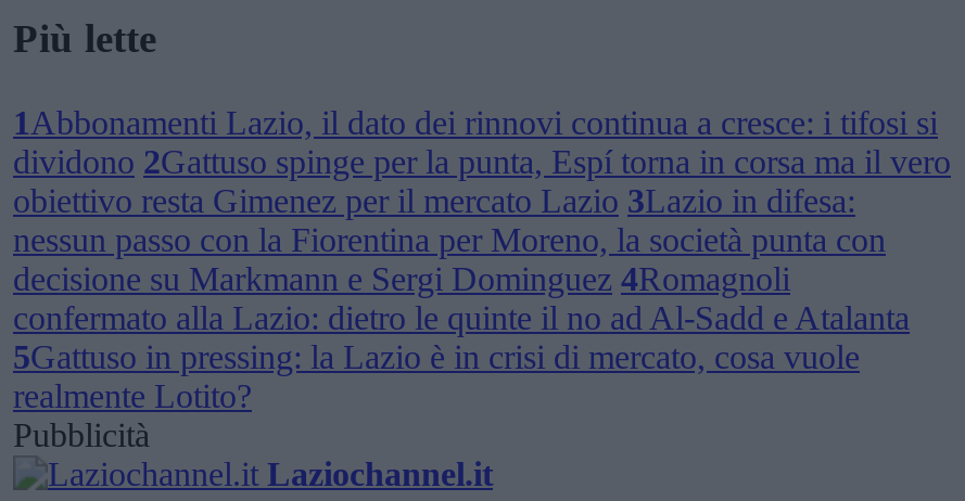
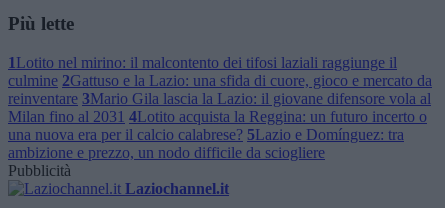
[13,103,951,413] 1 Abbonamenti Lazio, il dato dei rinnovi continua a cresce: i tifosi si | dividono 2Gattuso spinge per la punta, Espí torna in corsa ma il vero | obiettivo resta Gimenez per il mercato Lazio 3Lazio in difesa: | nessun passo con la Fiorentina per Moreno, la società punta con | decisione su Markmann e Sergi Dominguez 4Romagnoli | confermato alla Lazio: dietro le quinte il no ad Al-Sadd e Atalanta | 5Gattuso in pressing: la Lazio è in crisi di mercato, cosa vuole | realmente Lotito? -> [8,54,432,161] 1 Lotito nel mirino: il malcontento dei tifosi laziali raggiunge il | culmine 2Gattuso e la Lazio: una sfida di cuore, gioco e mercato da | reinventare 3Mario Gila lascia la Lazio: il giovane difensore vola al | Milan fino al 2031 4Lotito acquista la Reggina: un futuro incerto o | una nuova era per il calcio calabrese? 5Lazio e Domínguez: tra | ambizione e prezzo, un nodo difficile da sciogliere

